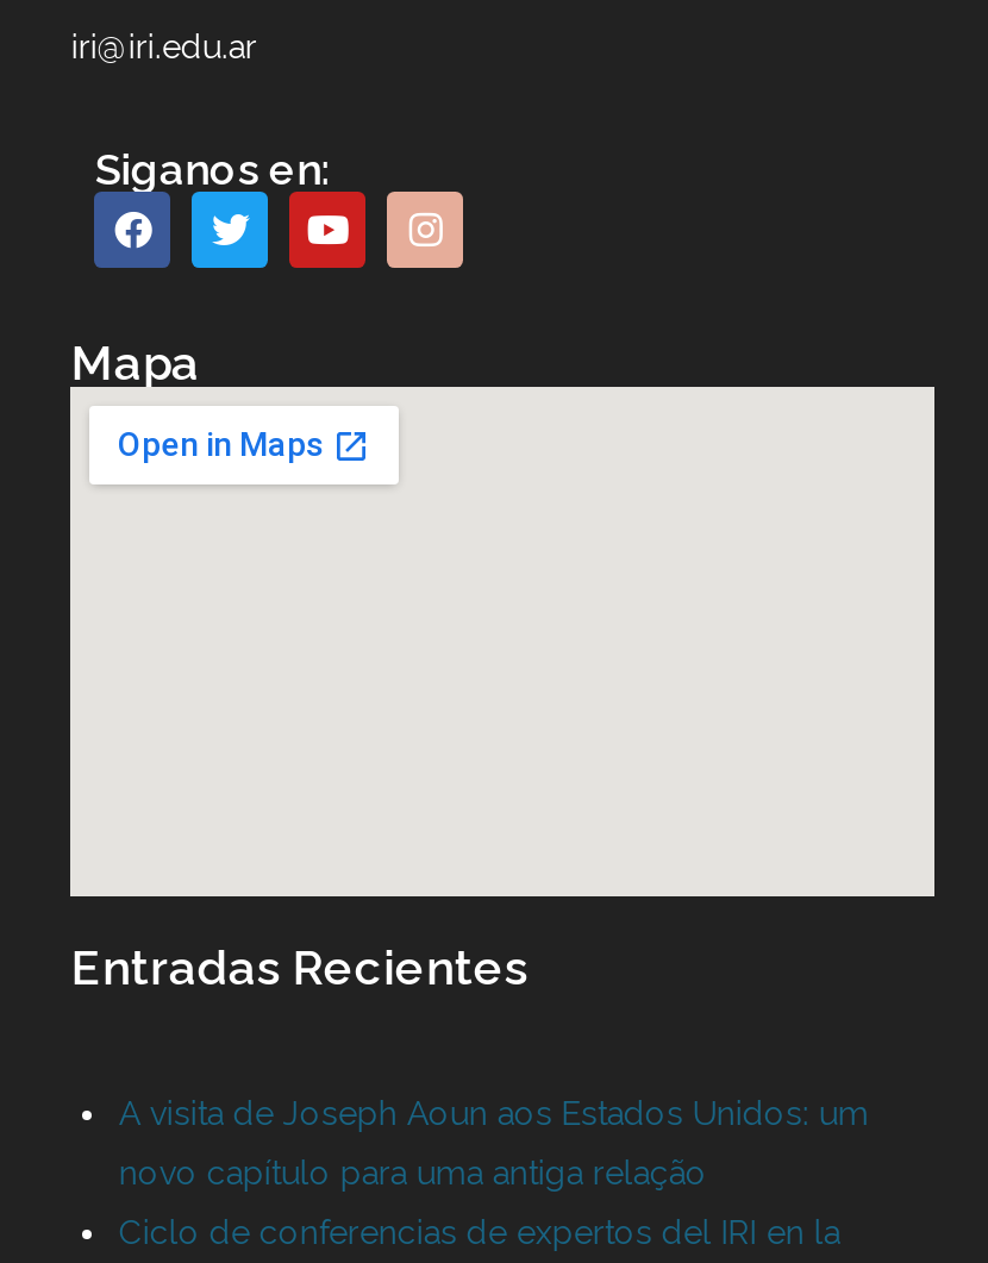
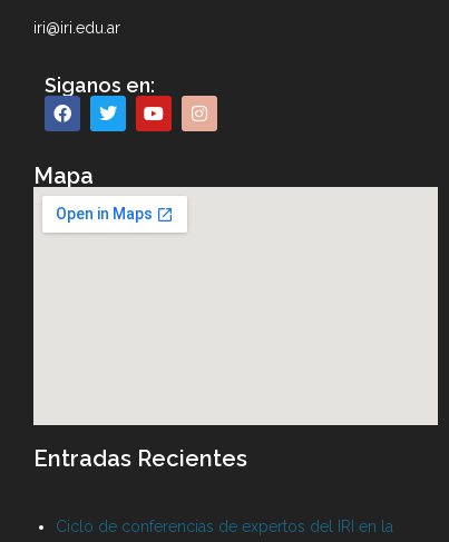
[119,1094,869,1192] A visita de Joseph Aoun aos Estados Unidos: um | novo capítulo para uma antiga relação -> none

